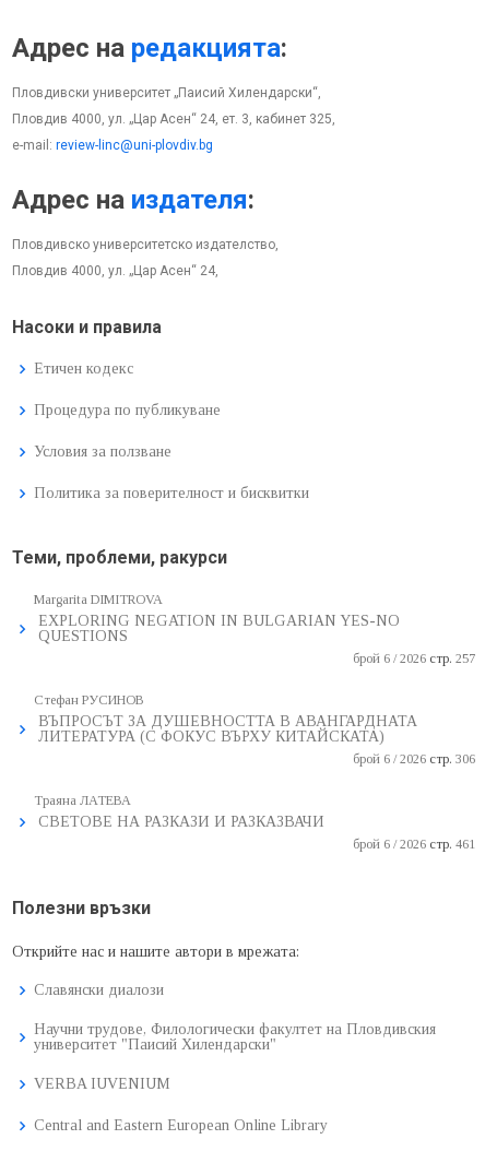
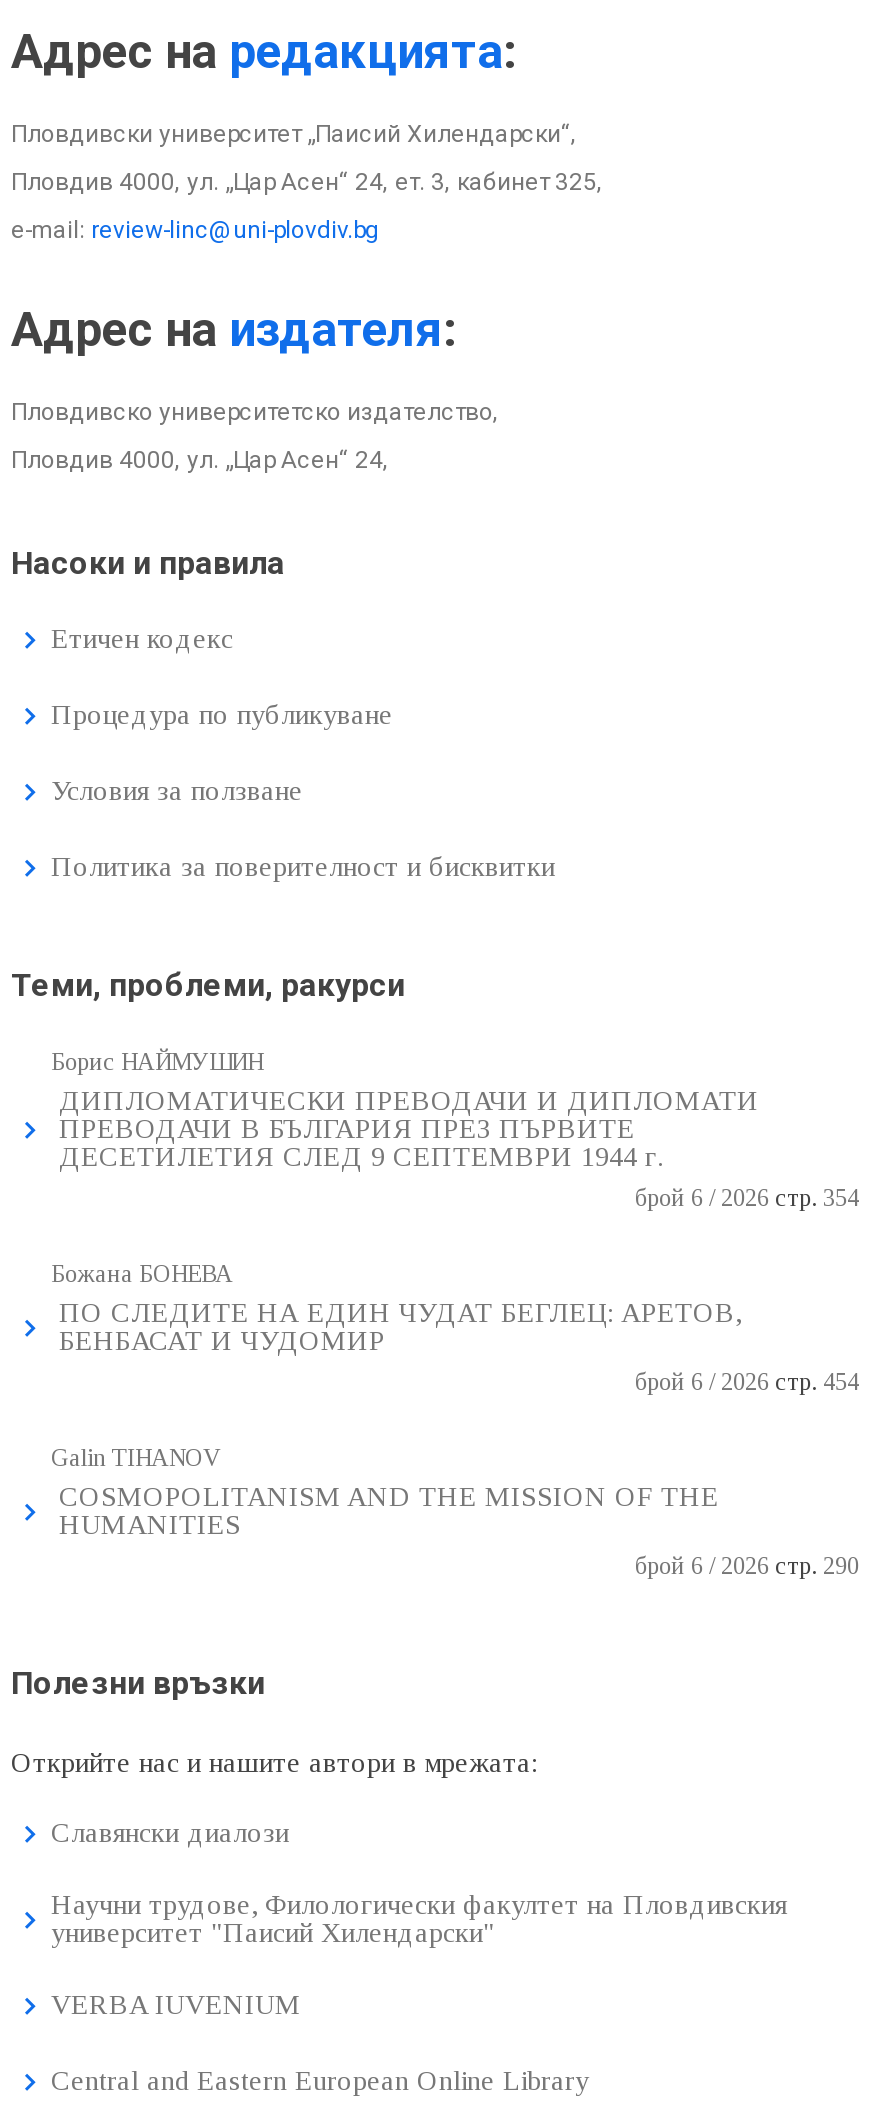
[34,592,475,666] Margarita DIMITROVA | EXPLORING NEGATION IN BULGARIAN YES-NO | QUESTIONS | брой 6 / 2026 стр. 257 -> [51,1048,859,1212] Борис НАЙМУШИН | ДИПЛОМАТИЧЕСКИ ПРЕВОДАЧИ И ДИПЛОМАТИ | ПРЕВОДАЧИ В БЪЛГАРИЯ ПРЕЗ ПЪРВИТЕ | ДЕСЕТИЛЕТИЯ СЛЕД 9 СЕПТЕМВРИ 1944 г. | брой 6 / 2026 стр. 354
[34,692,475,767] Стефан РУСИНОВ | ВЪПРОСЪТ ЗА ДУШЕВНОСТТА В АВАНГАРДНАТА | ЛИТЕРАТУРА (С ФОКУС ВЪРХУ КИТАЙСКАТА) | брой 6 / 2026 стр. 306 -> [51,1260,859,1396] Божана БОНЕВА | ПО СЛЕДИТЕ НА ЕДИН ЧУДАТ БЕГЛЕЦ: АРЕТОВ, | БЕНБАСАТ И ЧУДОМИР | брой 6 / 2026 стр. 454
[34,793,475,852] Траяна ЛАТЕВА | СВЕТОВЕ НА РАЗКАЗИ И РАЗКАЗВАЧИ | брой 6 / 2026 стр. 461 -> [51,1444,859,1580] Galin TIHANOV | COSMOPOLITANISM AND THE MISSION OF THE | HUMANITIES | брой 6 / 2026 стр. 290

